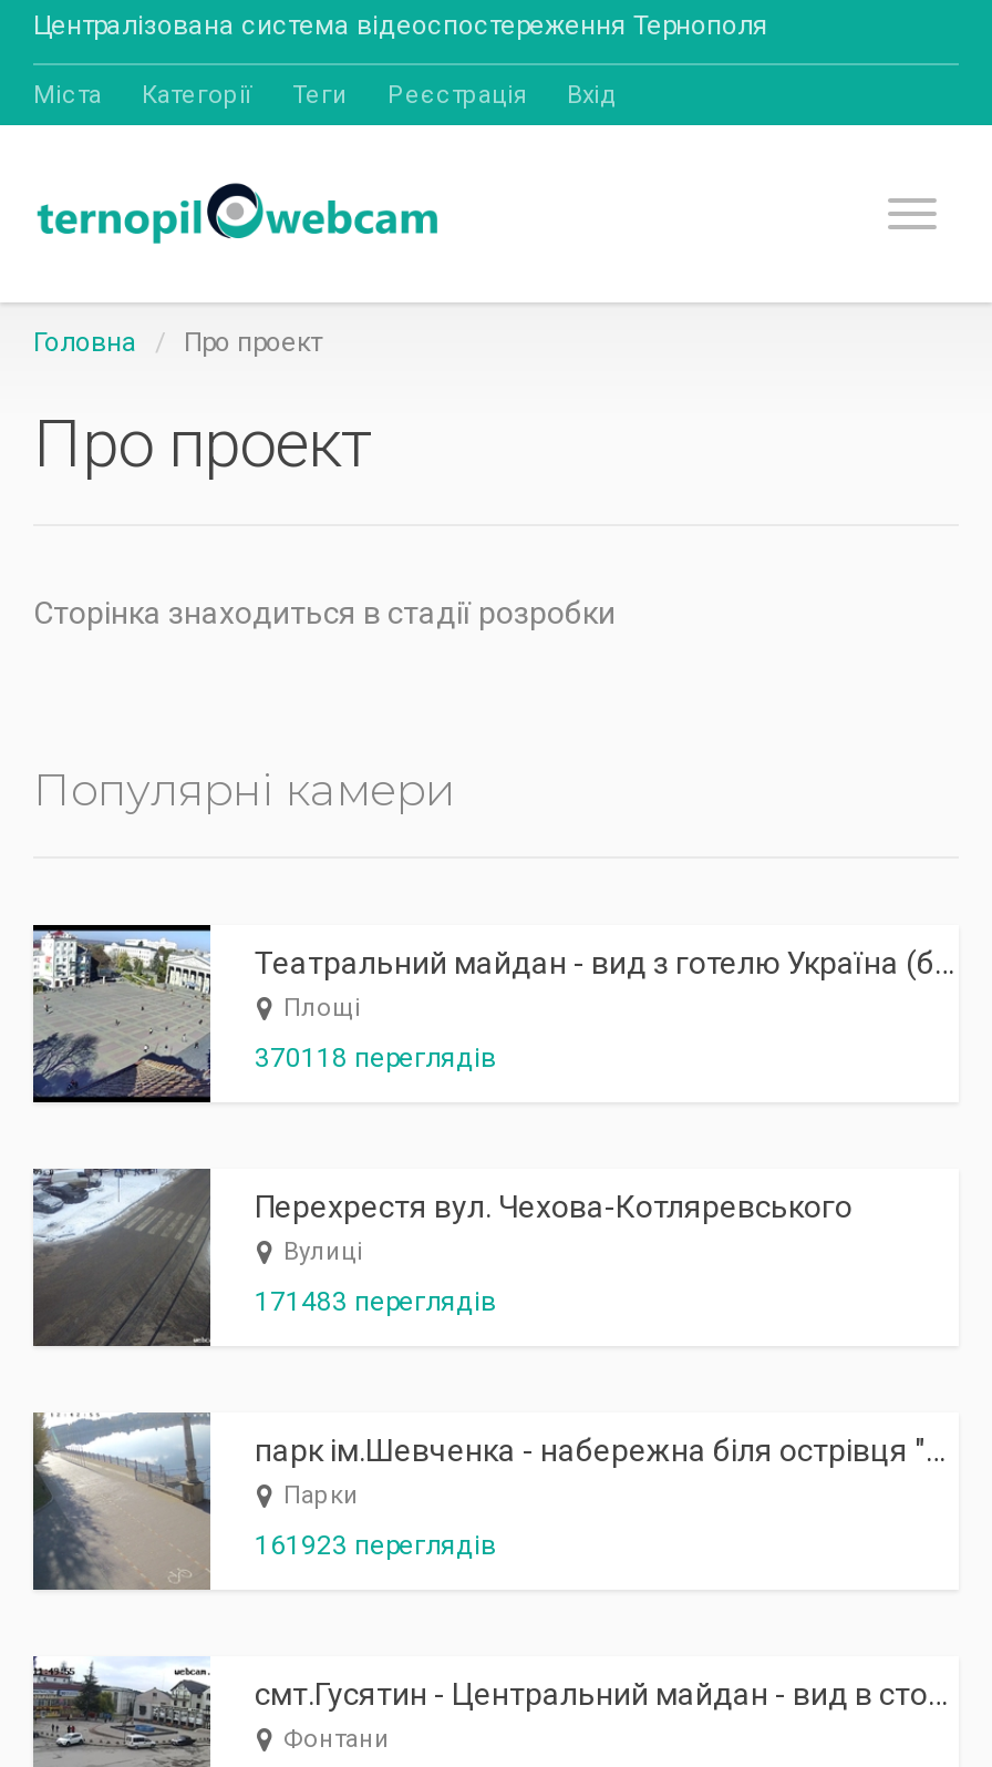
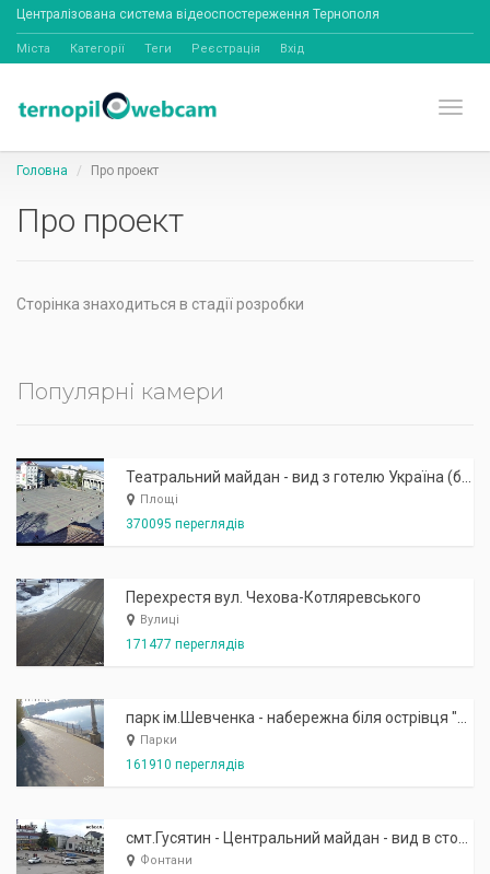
[255,1042,496,1073] 370118 переглядів -> [126,516,245,532] 370095 переглядів
[255,1286,496,1317] 171483 переглядів -> [126,637,245,652] 171477 переглядів
[255,1530,496,1561] 161923 переглядів -> [126,757,245,772] 161910 переглядів

